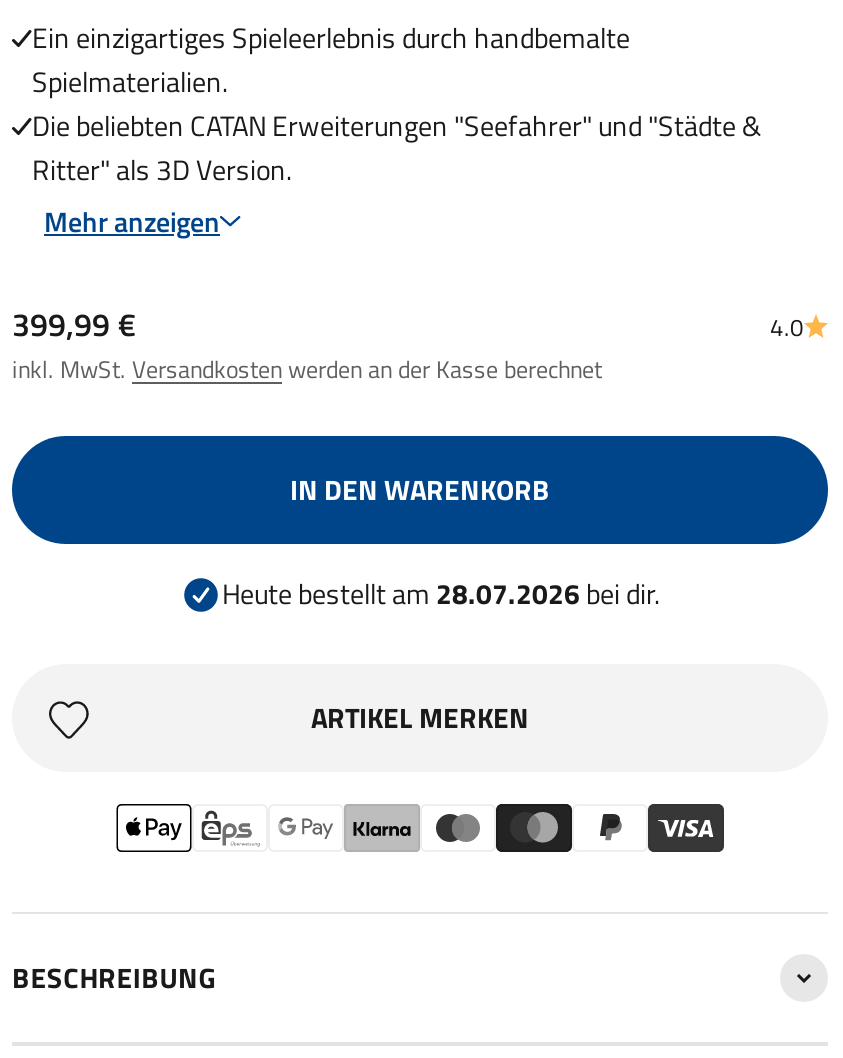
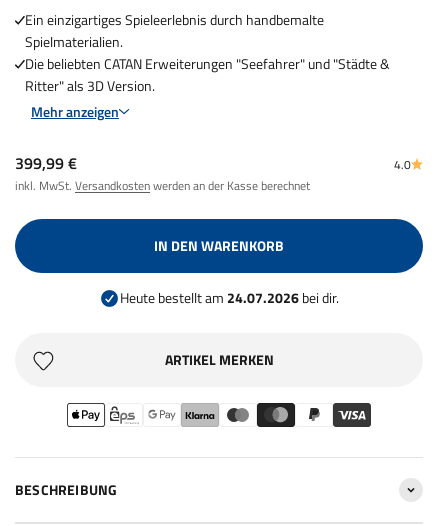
[222,573,660,615] Heute bestellt am 28.07.2026 bei dir. -> [120,287,339,308] Heute bestellt am 24.07.2026 bei dir.

